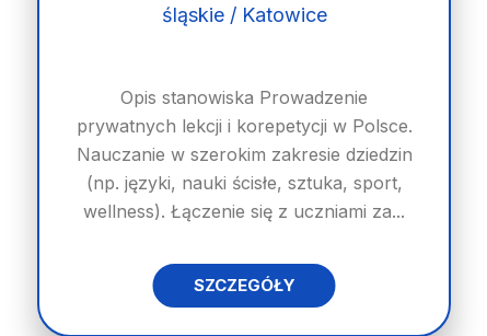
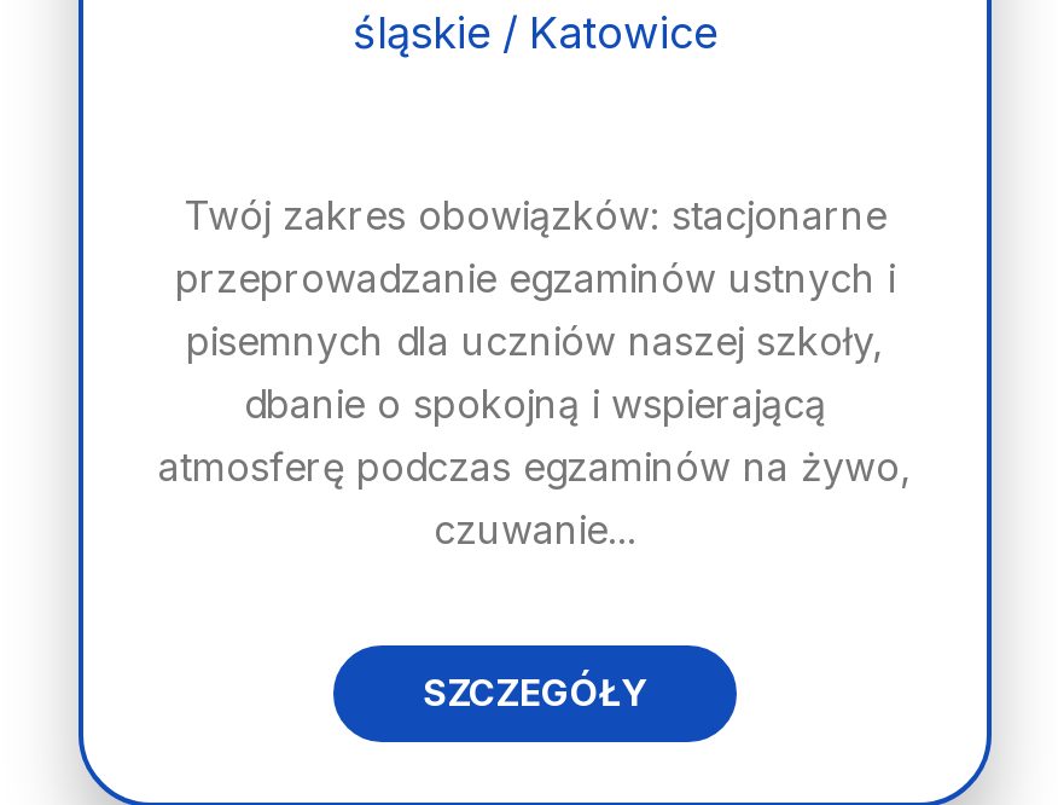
[76,86,412,222] Opis stanowiska Prowadzenie | prywatnych lekcji i korepetycji w Polsce. | Nauczanie w szerokim zakresie dziedzin | (np. języki, nauki ścisłe, sztuka, sport, | wellness). Łączenie się z uczniami za... -> [158,191,912,554] Twój zakres obowiązków: stacjonarne | przeprowadzanie egzaminów ustnych i | pisemnych dla uczniów naszej szkoły, | dbanie o spokojną i wspierającą | atmosferę podczas egzaminów na żywo, | czuwanie...

